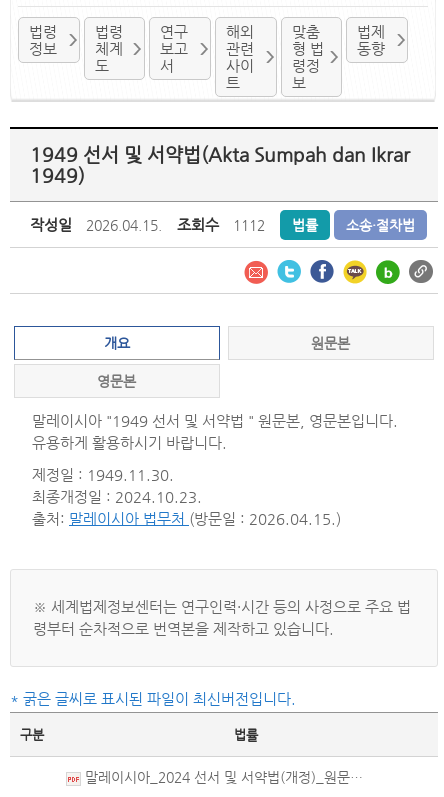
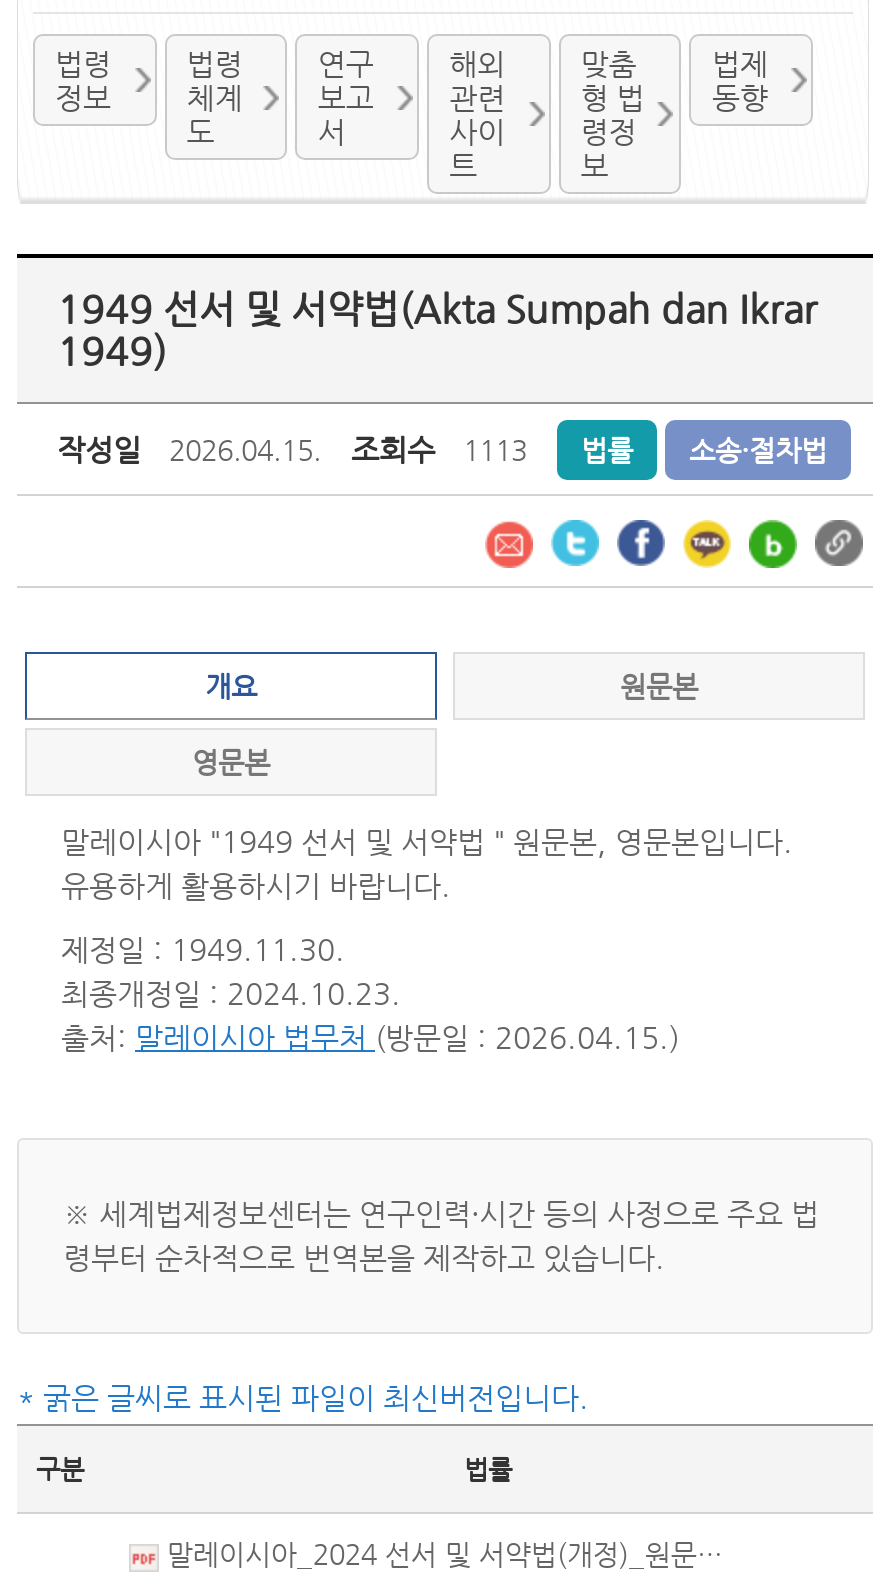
[30,216,415,233] 작성일 2026.04.15. 조회수 1112 법률 소송·절차법 -> [57,432,827,466] 작성일 2026.04.15. 조회수 1113 법률 소송·절차법

